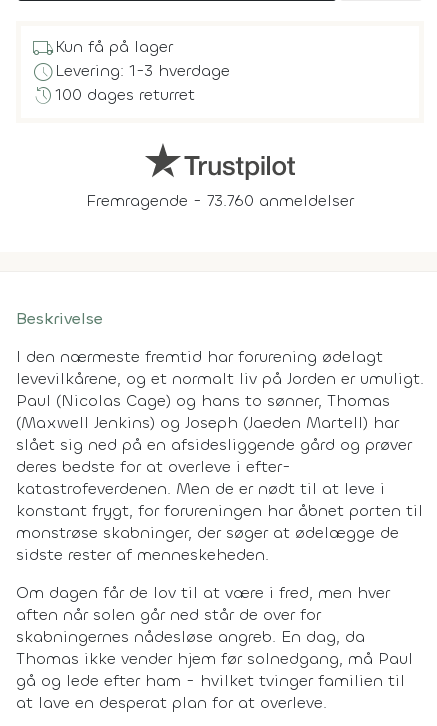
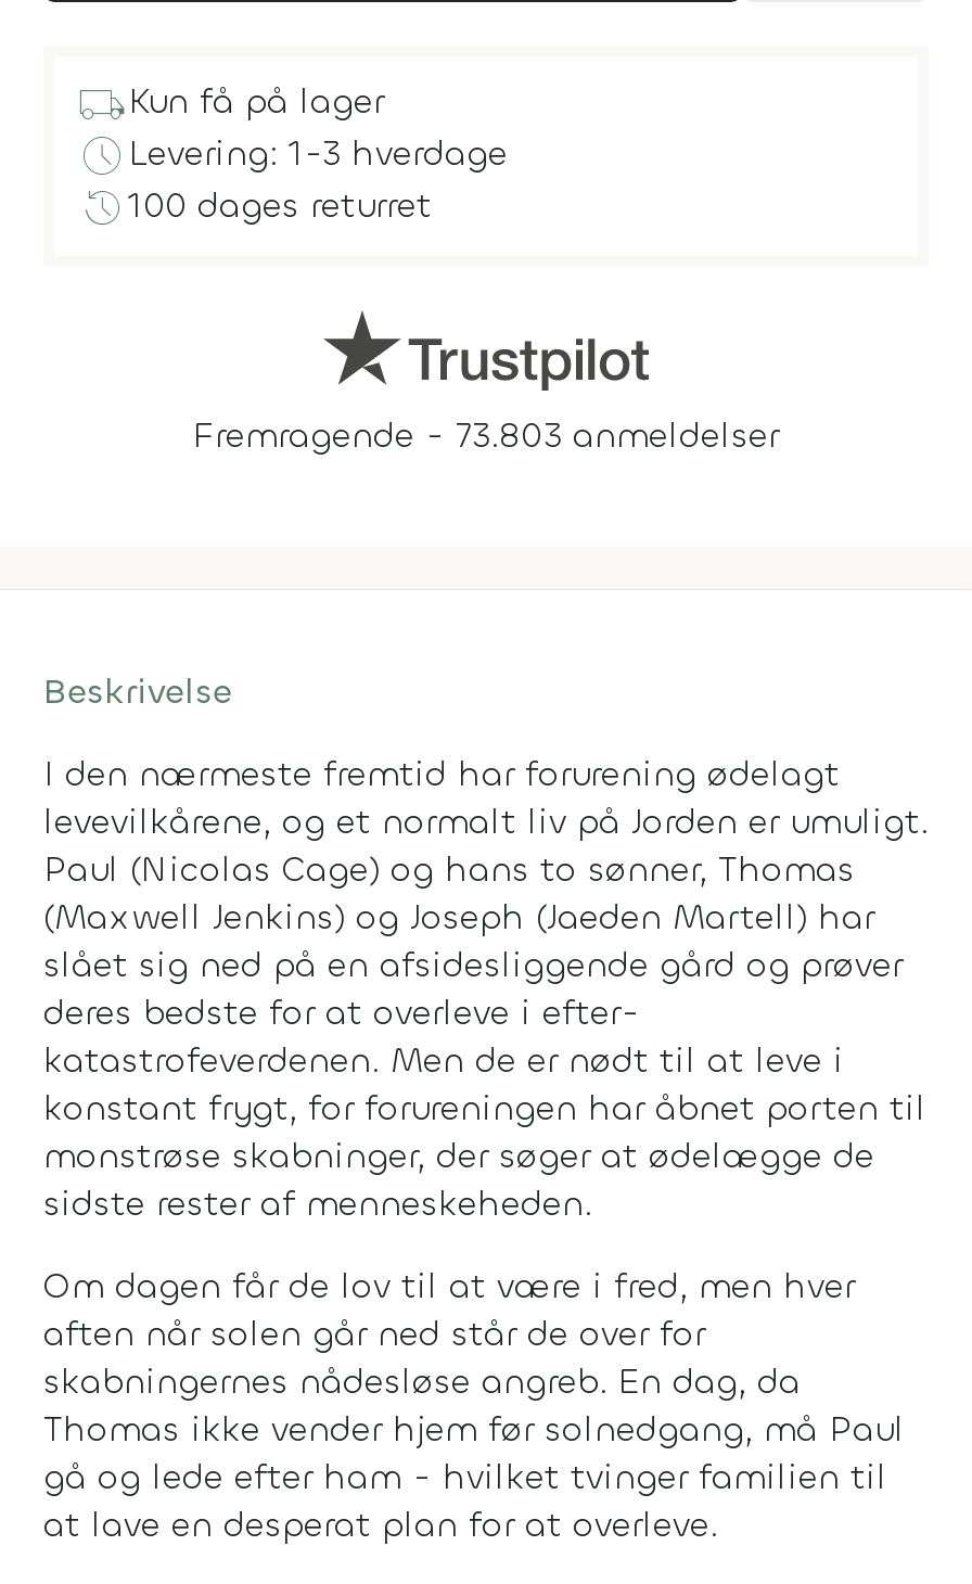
[86,190,354,211] Fremragende - 73.760 anmeldelser -> [193,412,779,457] Fremragende - 73.803 anmeldelser

